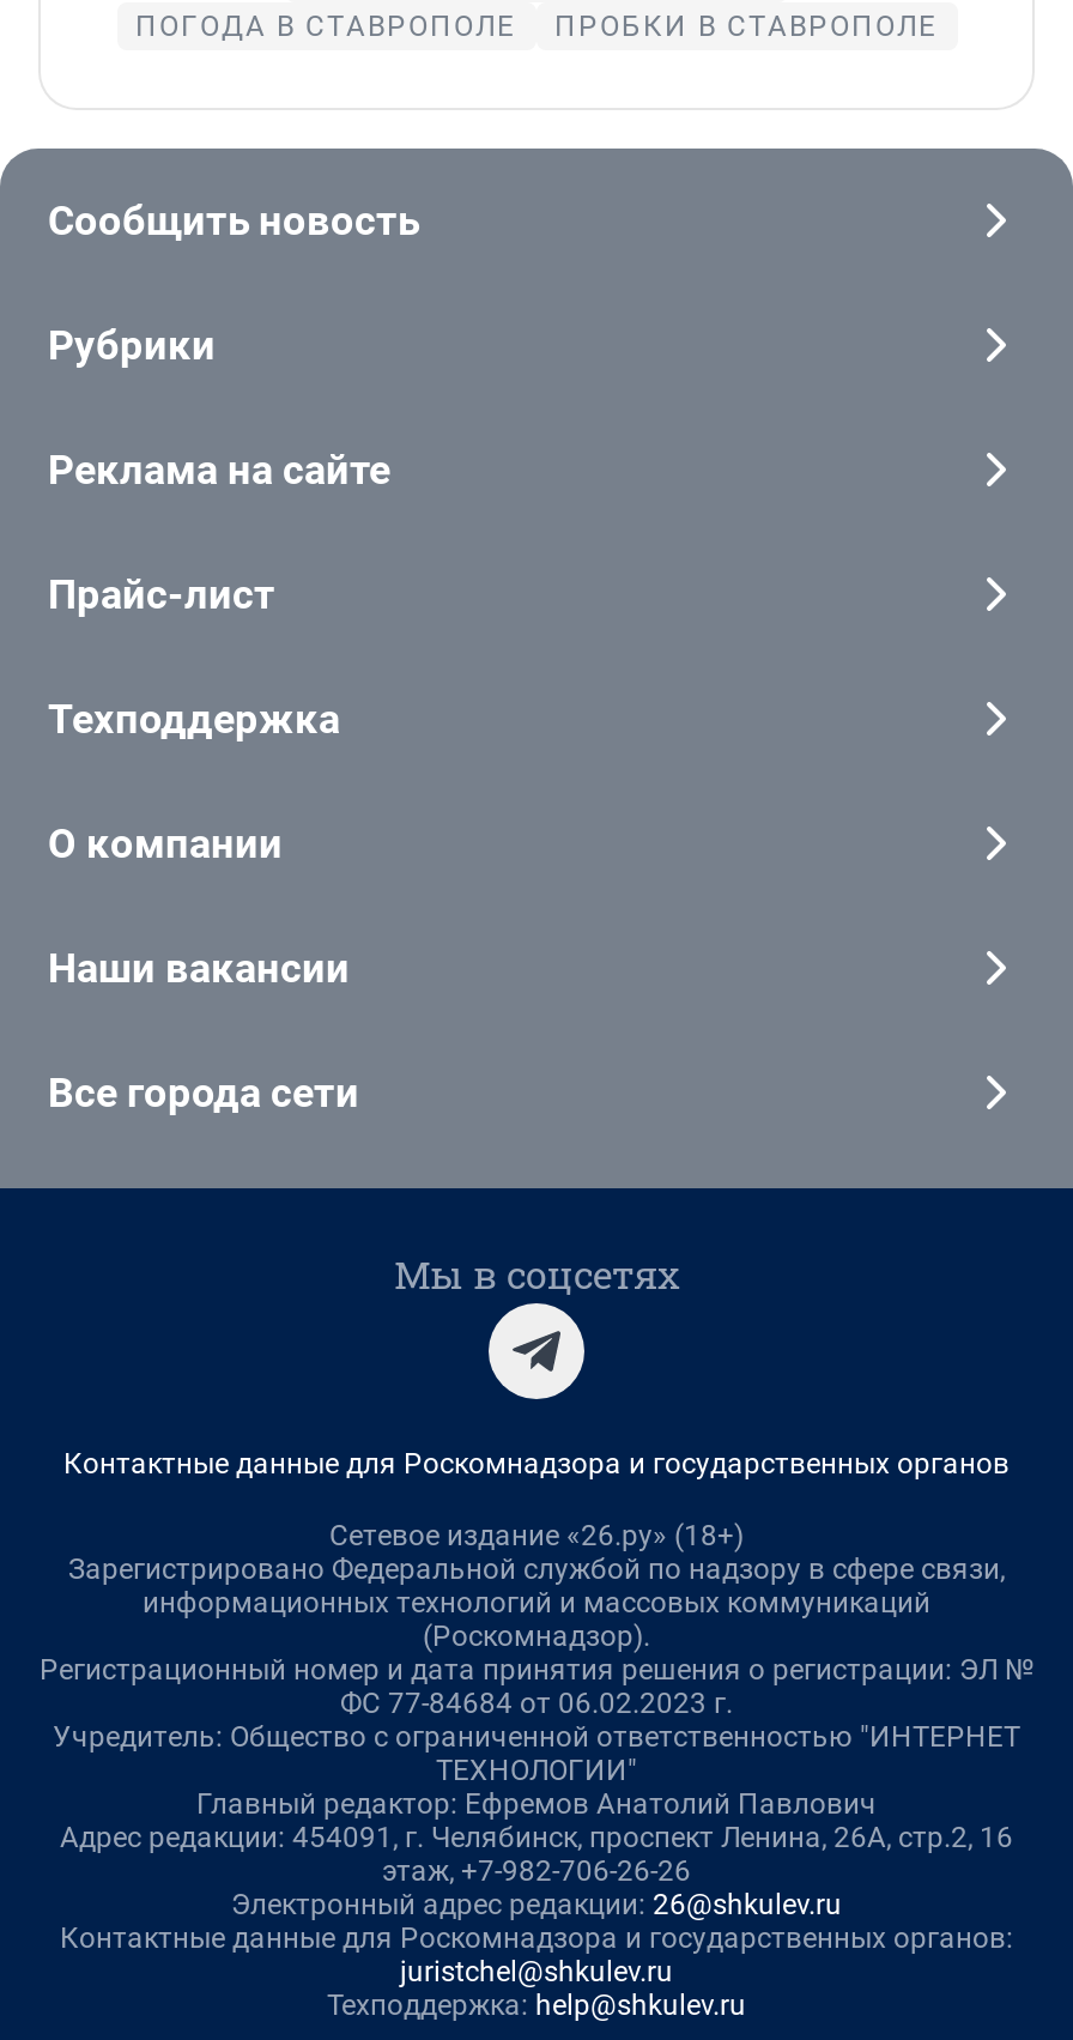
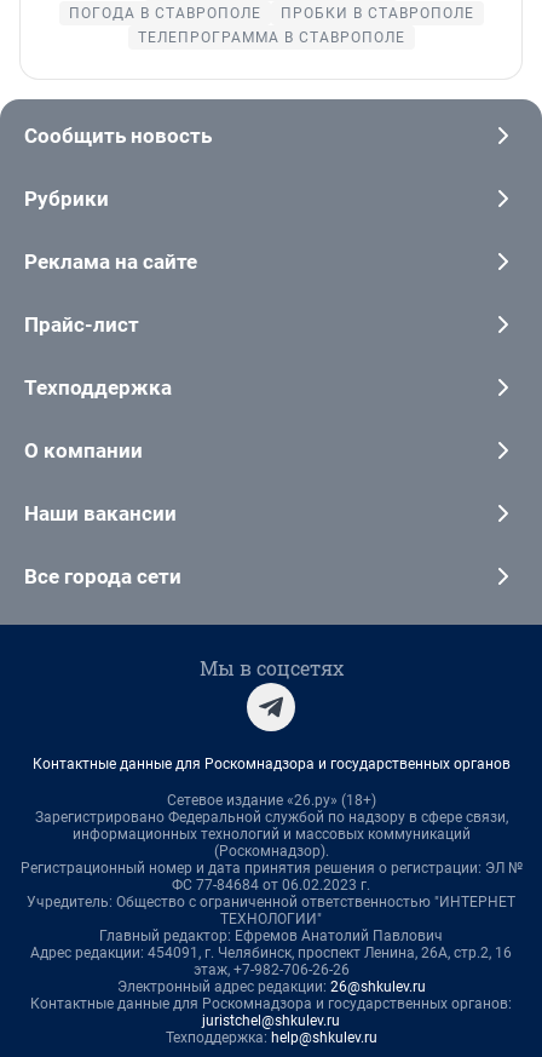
none -> [137,29,405,46] ТЕЛЕПРОГРАММА В СТАВРОПОЛЕ

